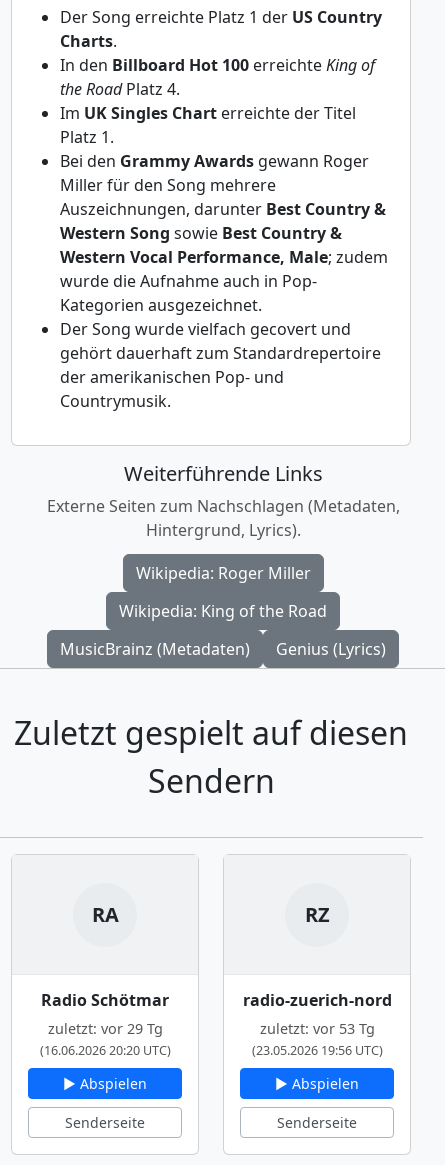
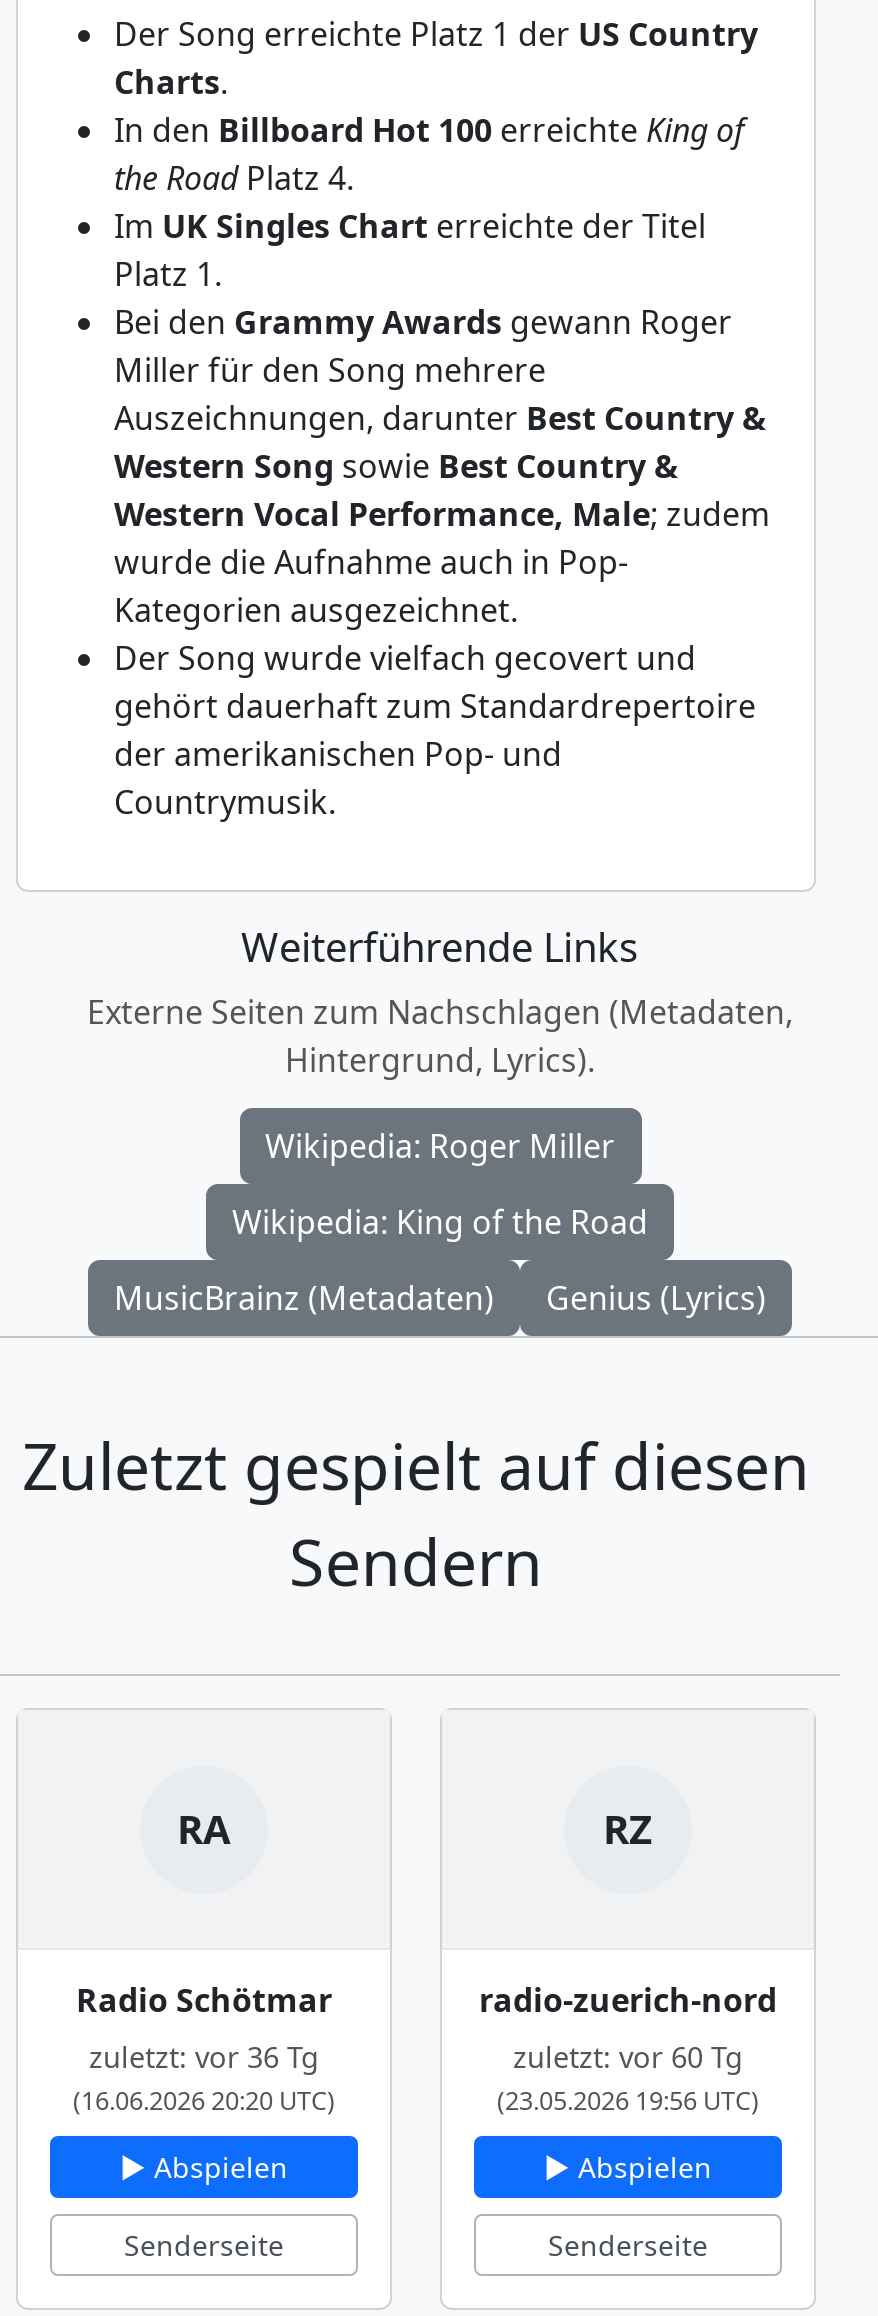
[47,1019,162,1038] zuletzt: vor 29 Tg -> [89,2038,319,2076] zuletzt: vor 36 Tg
[259,1019,374,1038] zuletzt: vor 53 Tg -> [513,2038,743,2076] zuletzt: vor 60 Tg

